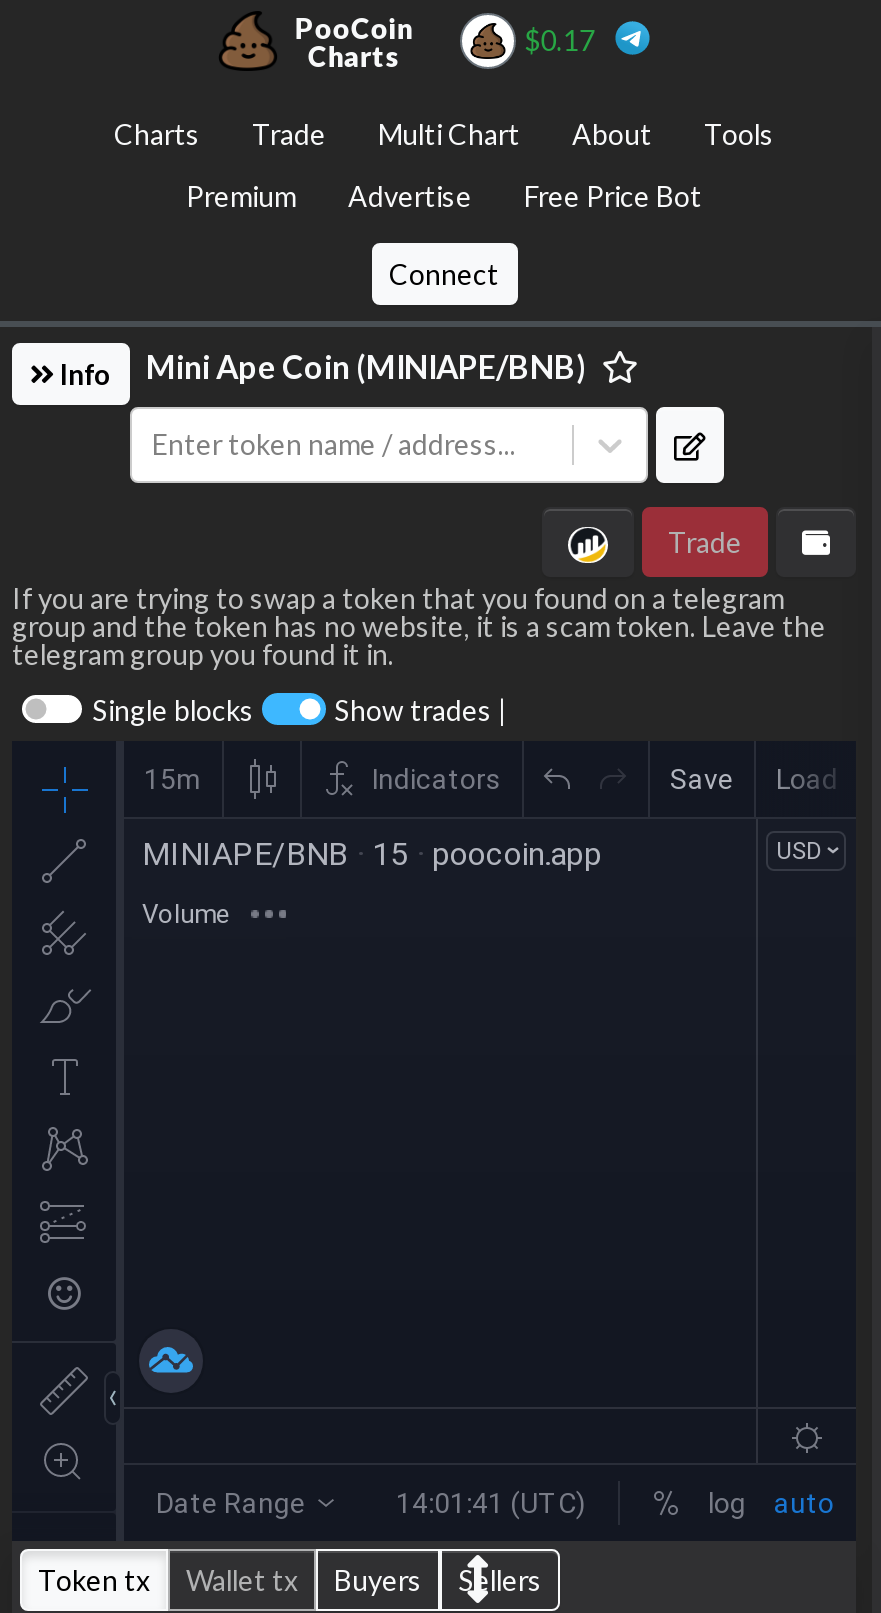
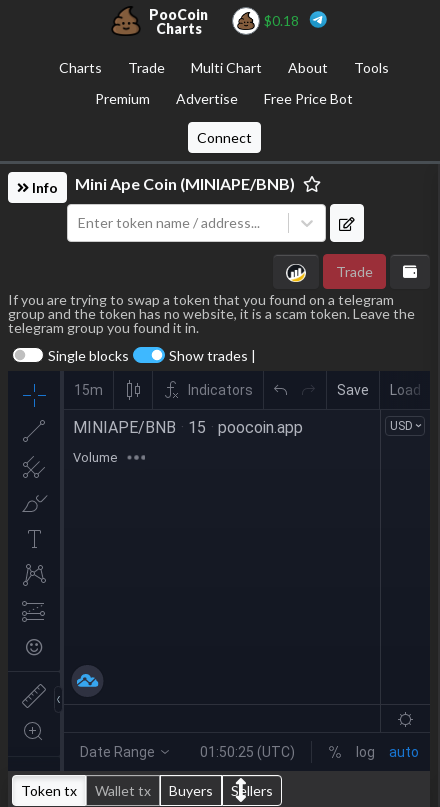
[524,23,594,57] $0.17 -> [264,12,299,29] $0.18

